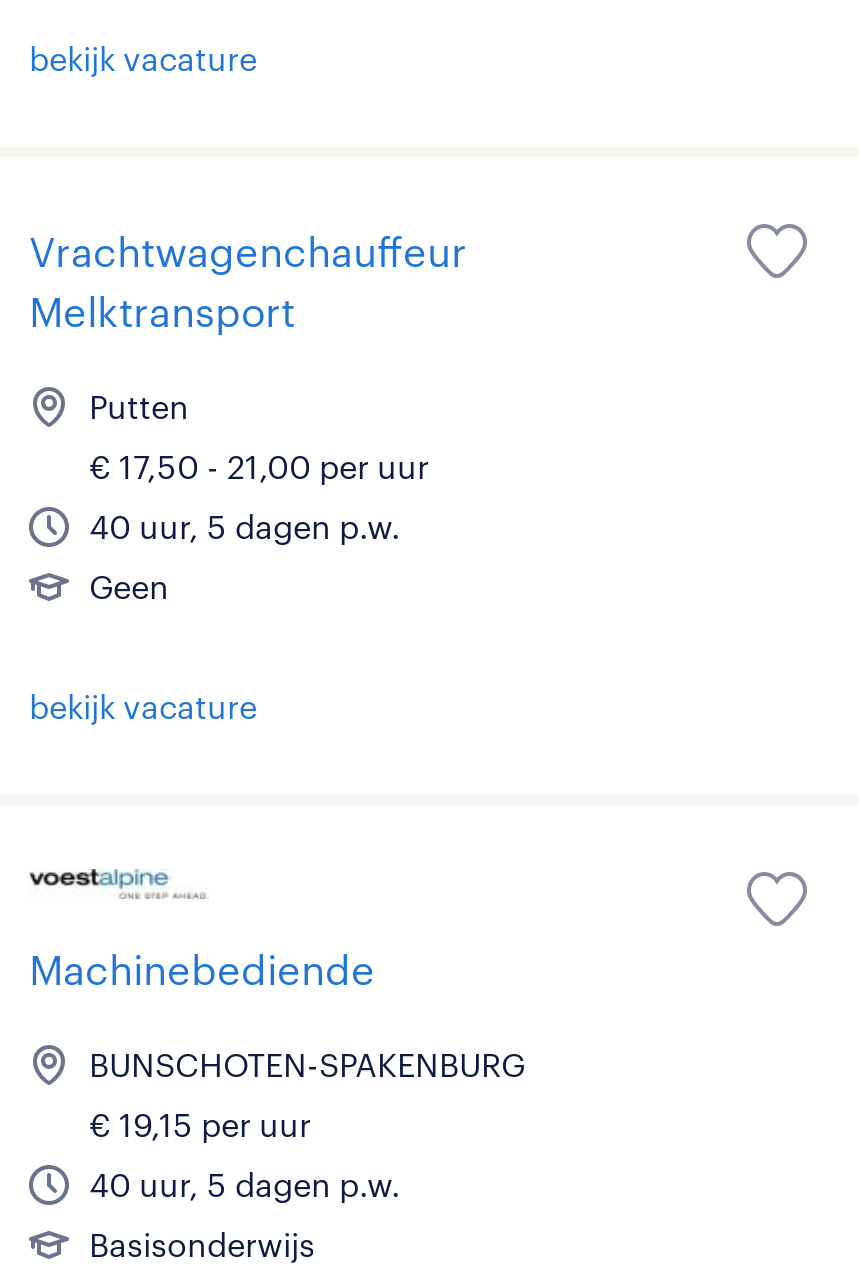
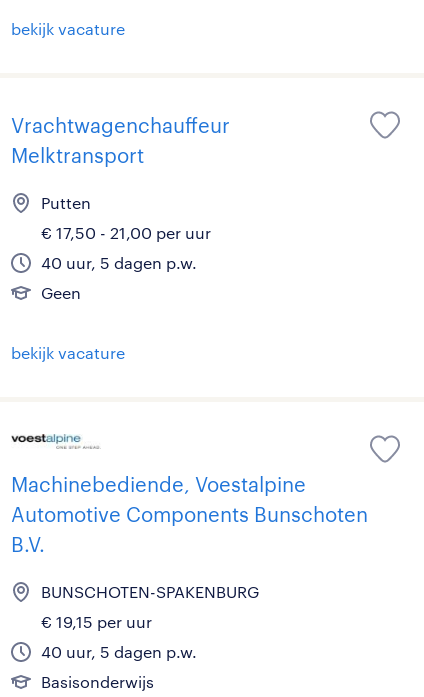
[29,946,375,994] Machinebediende -> [11,472,368,556] Machinebediende, Voestalpine | Automotive Components Bunschoten | B.V.

